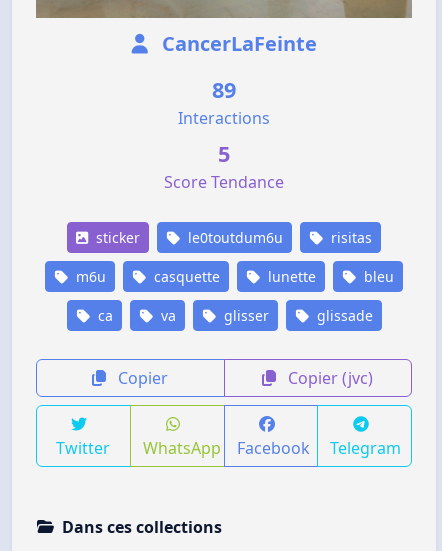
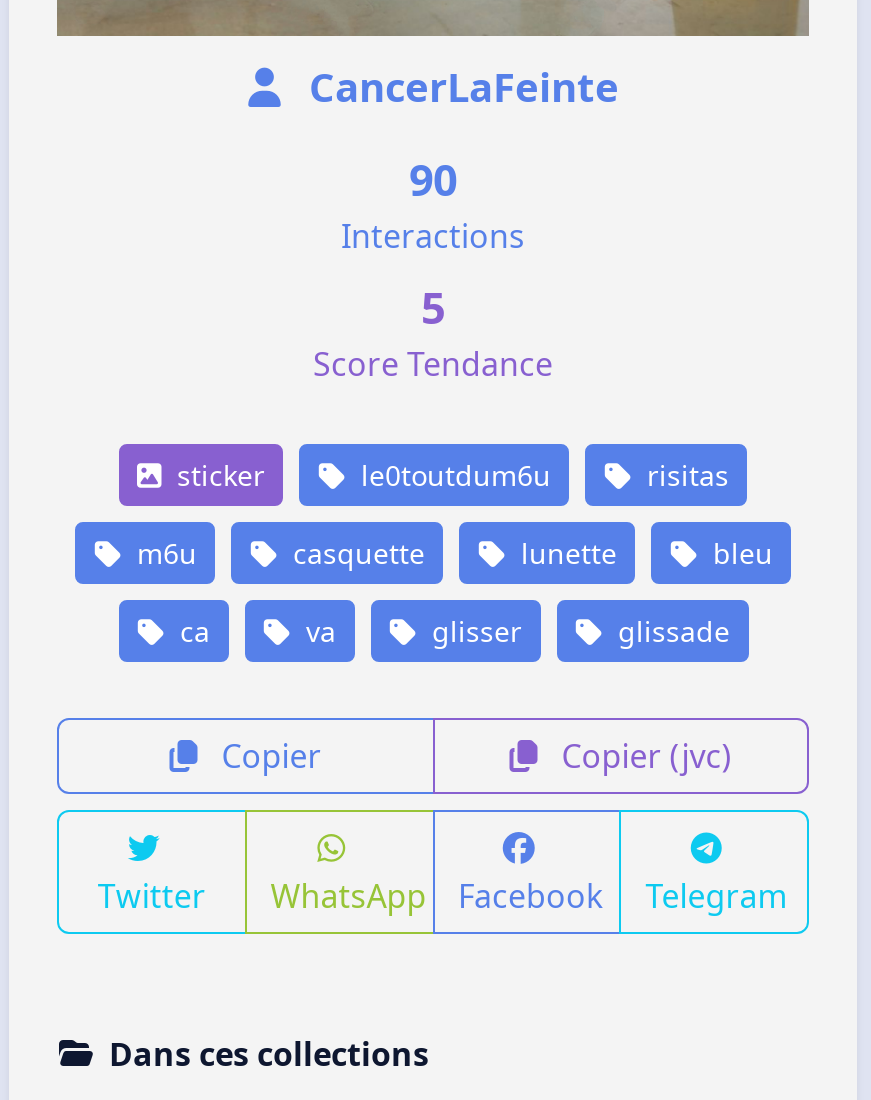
[212,74,236,103] 89 -> [409,149,457,207] 90

